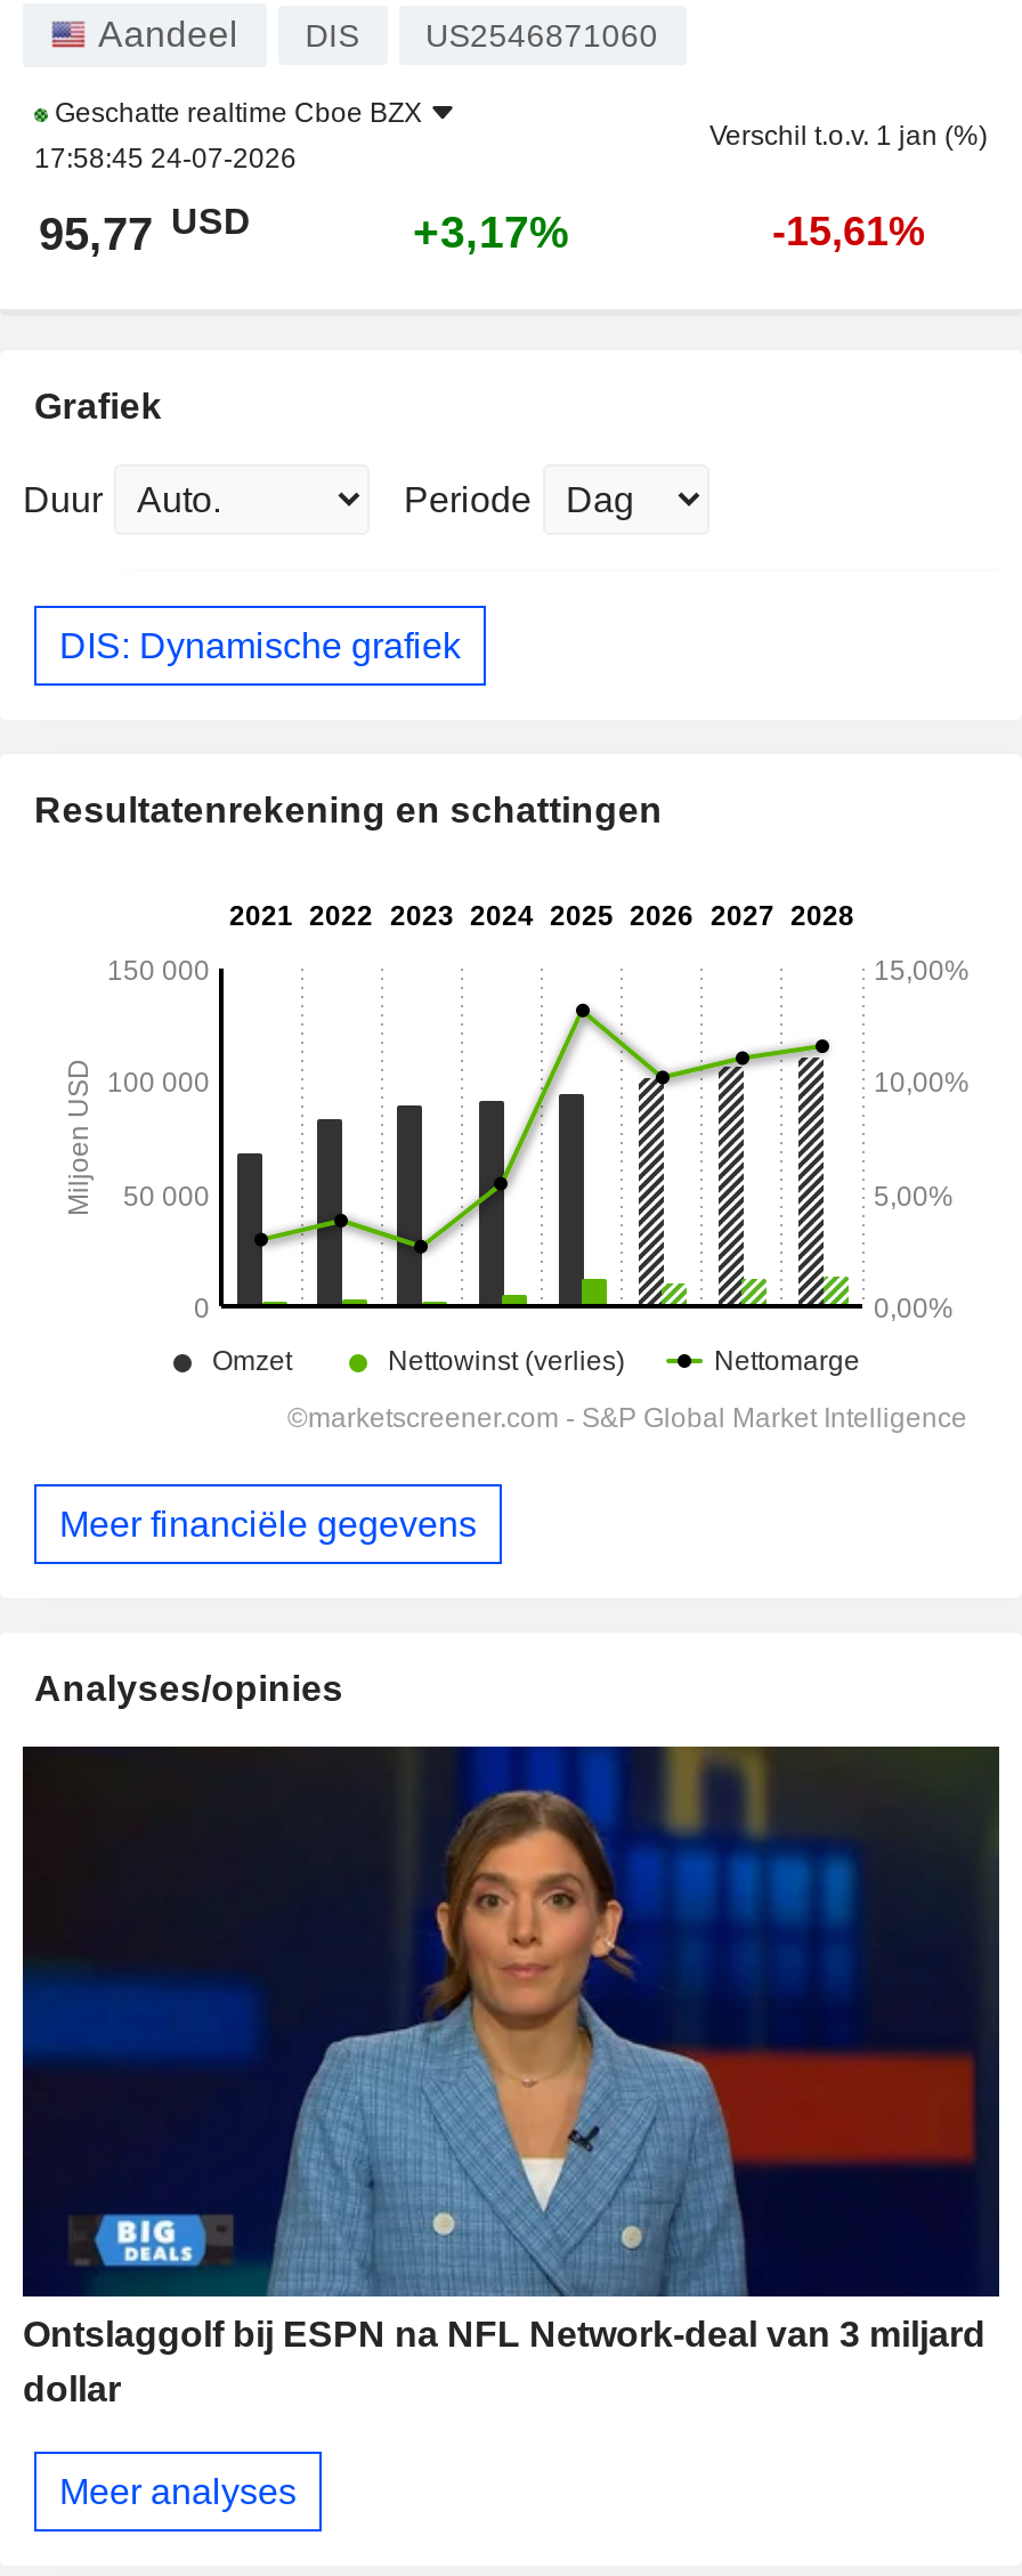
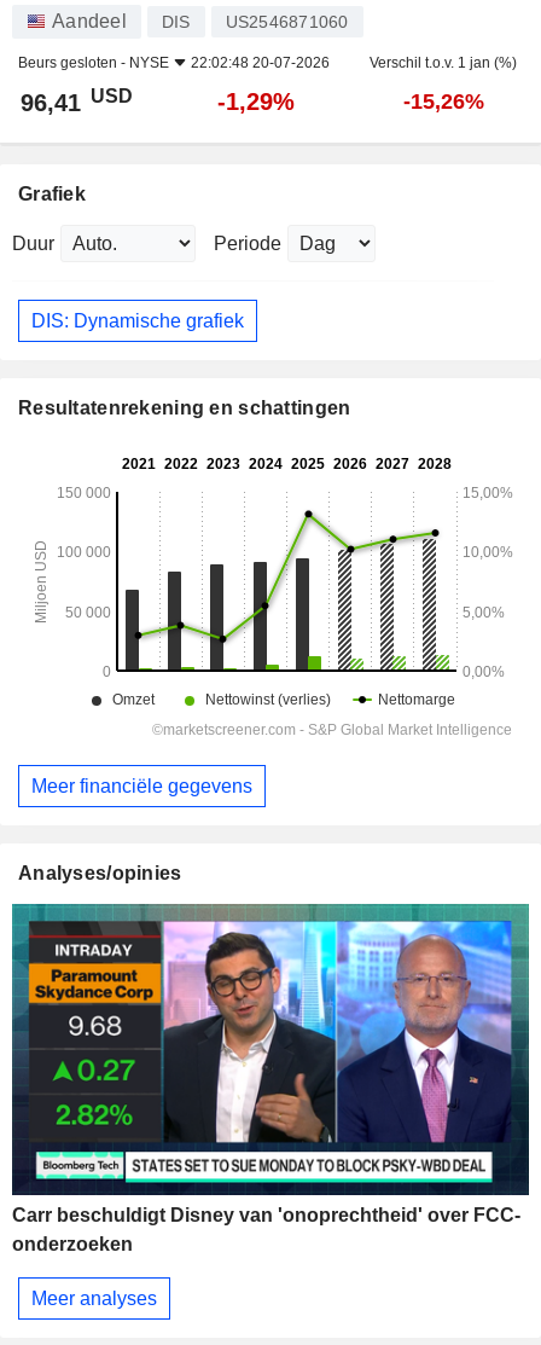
[34,97,422,175] Geschatte realtime Cboe BZX | 17:58:45 24-07-2026 -> [18,54,330,71] Beurs gesloten - NYSE | 22:02:48 20-07-2026
[39,201,251,259] 95,77 USD -> [21,85,133,116] 96,41 USD
[413,206,570,257] +3,17% -> [217,88,295,115] -1,29%
[772,209,925,254] -15,61% -> [403,89,484,114] -15,26%
[21,1744,1001,2409] [image] | Ontslaggolf bij ESPN na NFL Network-deal van 3 miljard | dollar -> [11,903,530,1254] [image] | Carr beschuldigt Disney van 'onoprechtheid' over FCC- | onderzoeken

